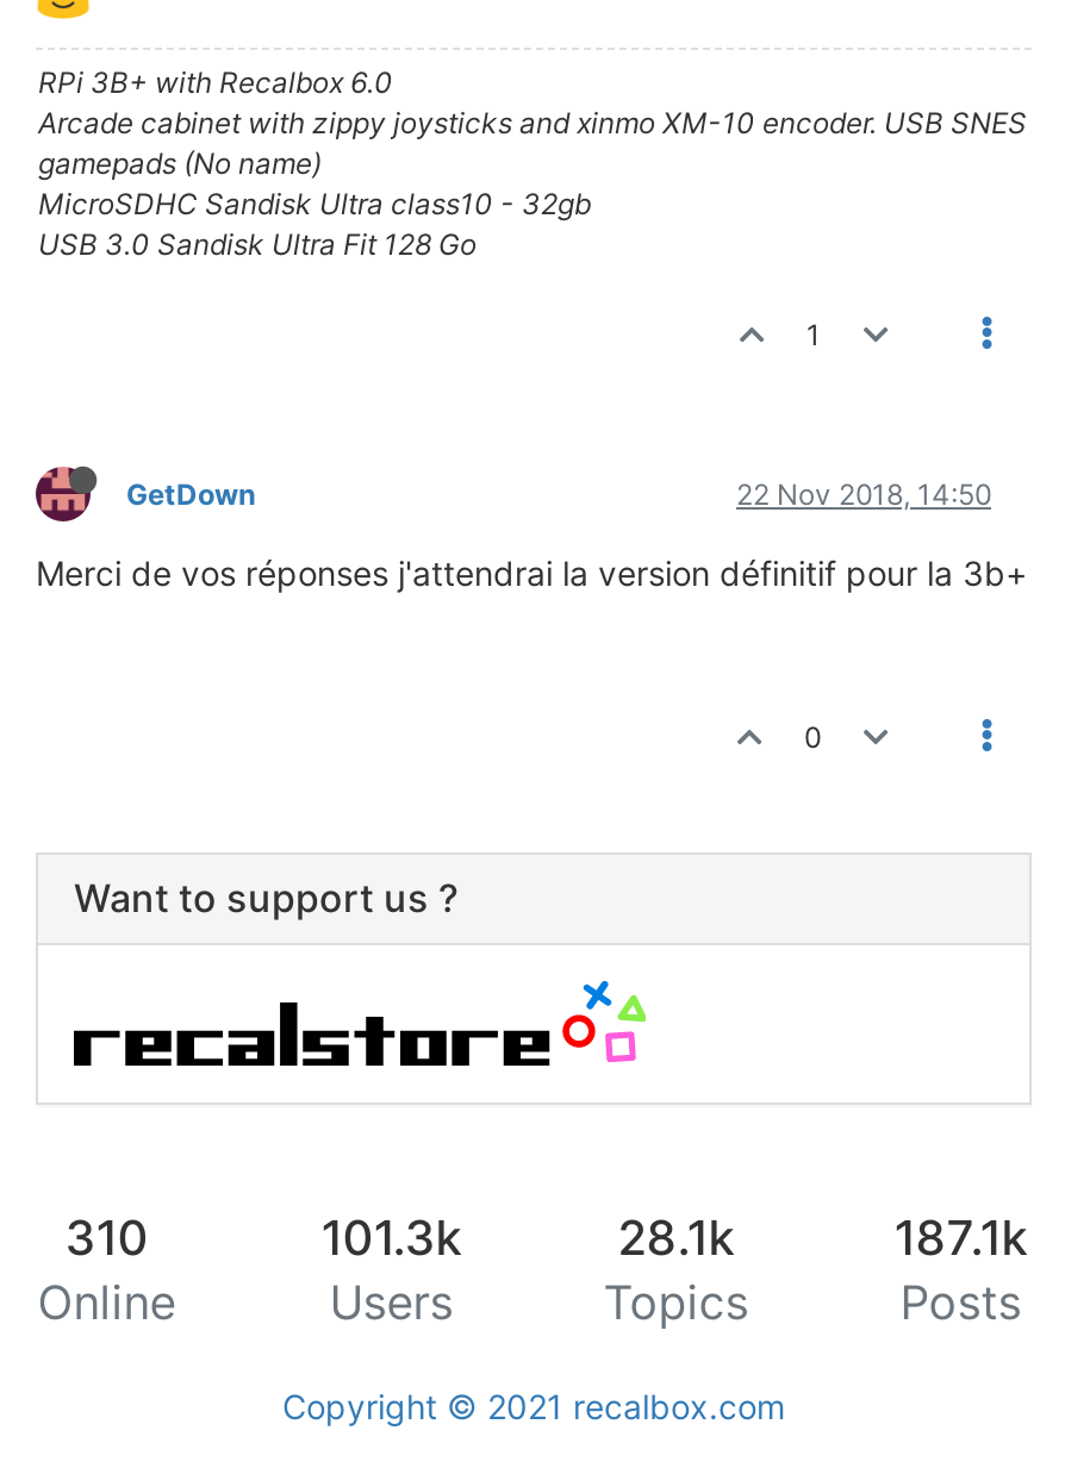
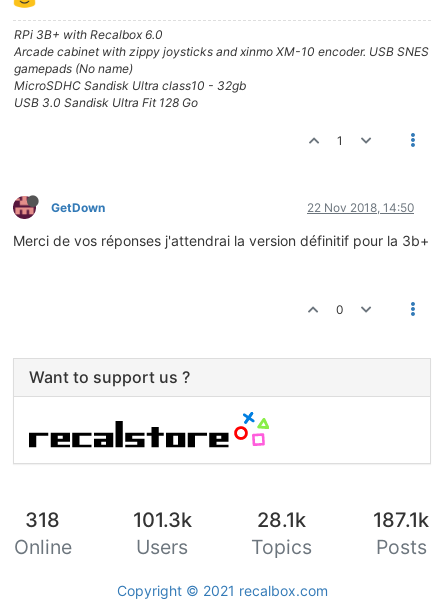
[65,1209,148,1266] 310 -> [25,508,60,532] 318

